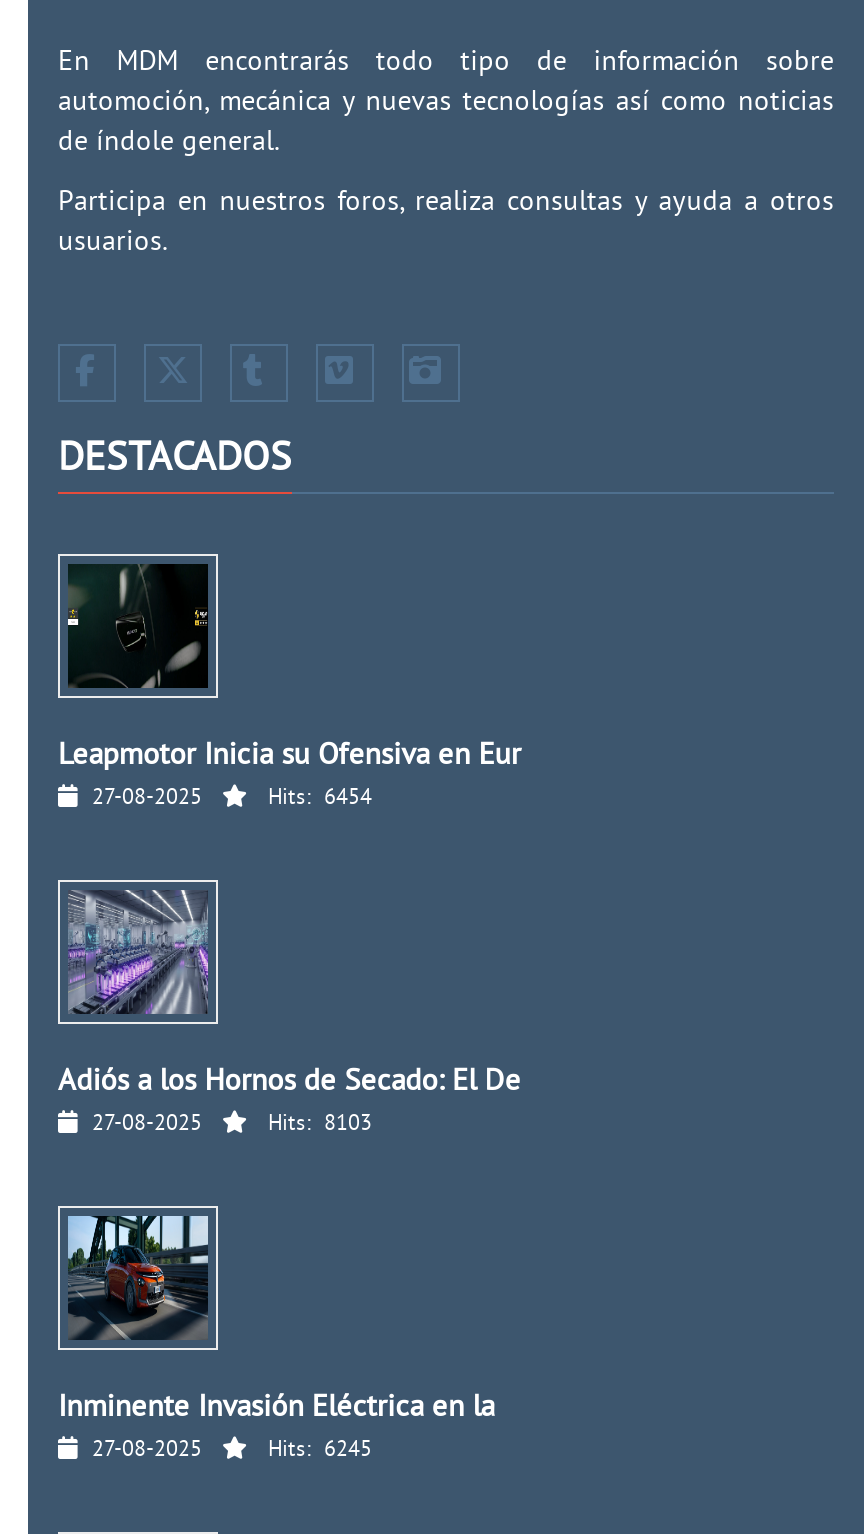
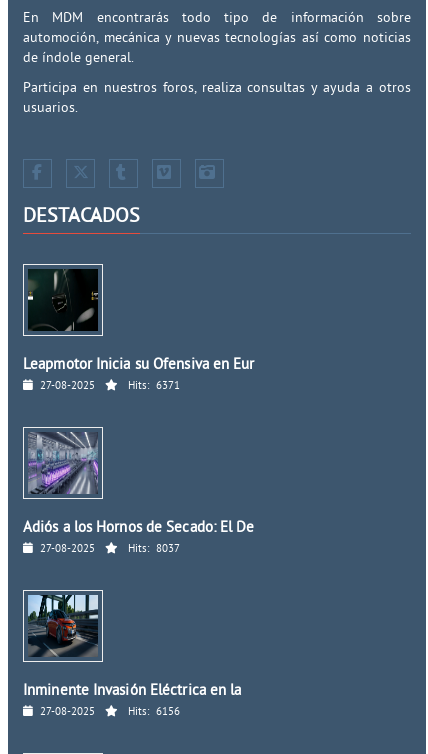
[268,784,372,812] Hits: 6454 -> [128,379,180,393] Hits: 6371
[268,1110,372,1138] Hits: 8103 -> [128,542,180,556] Hits: 8037
[268,1436,372,1464] Hits: 6245 -> [128,705,180,719] Hits: 6156

